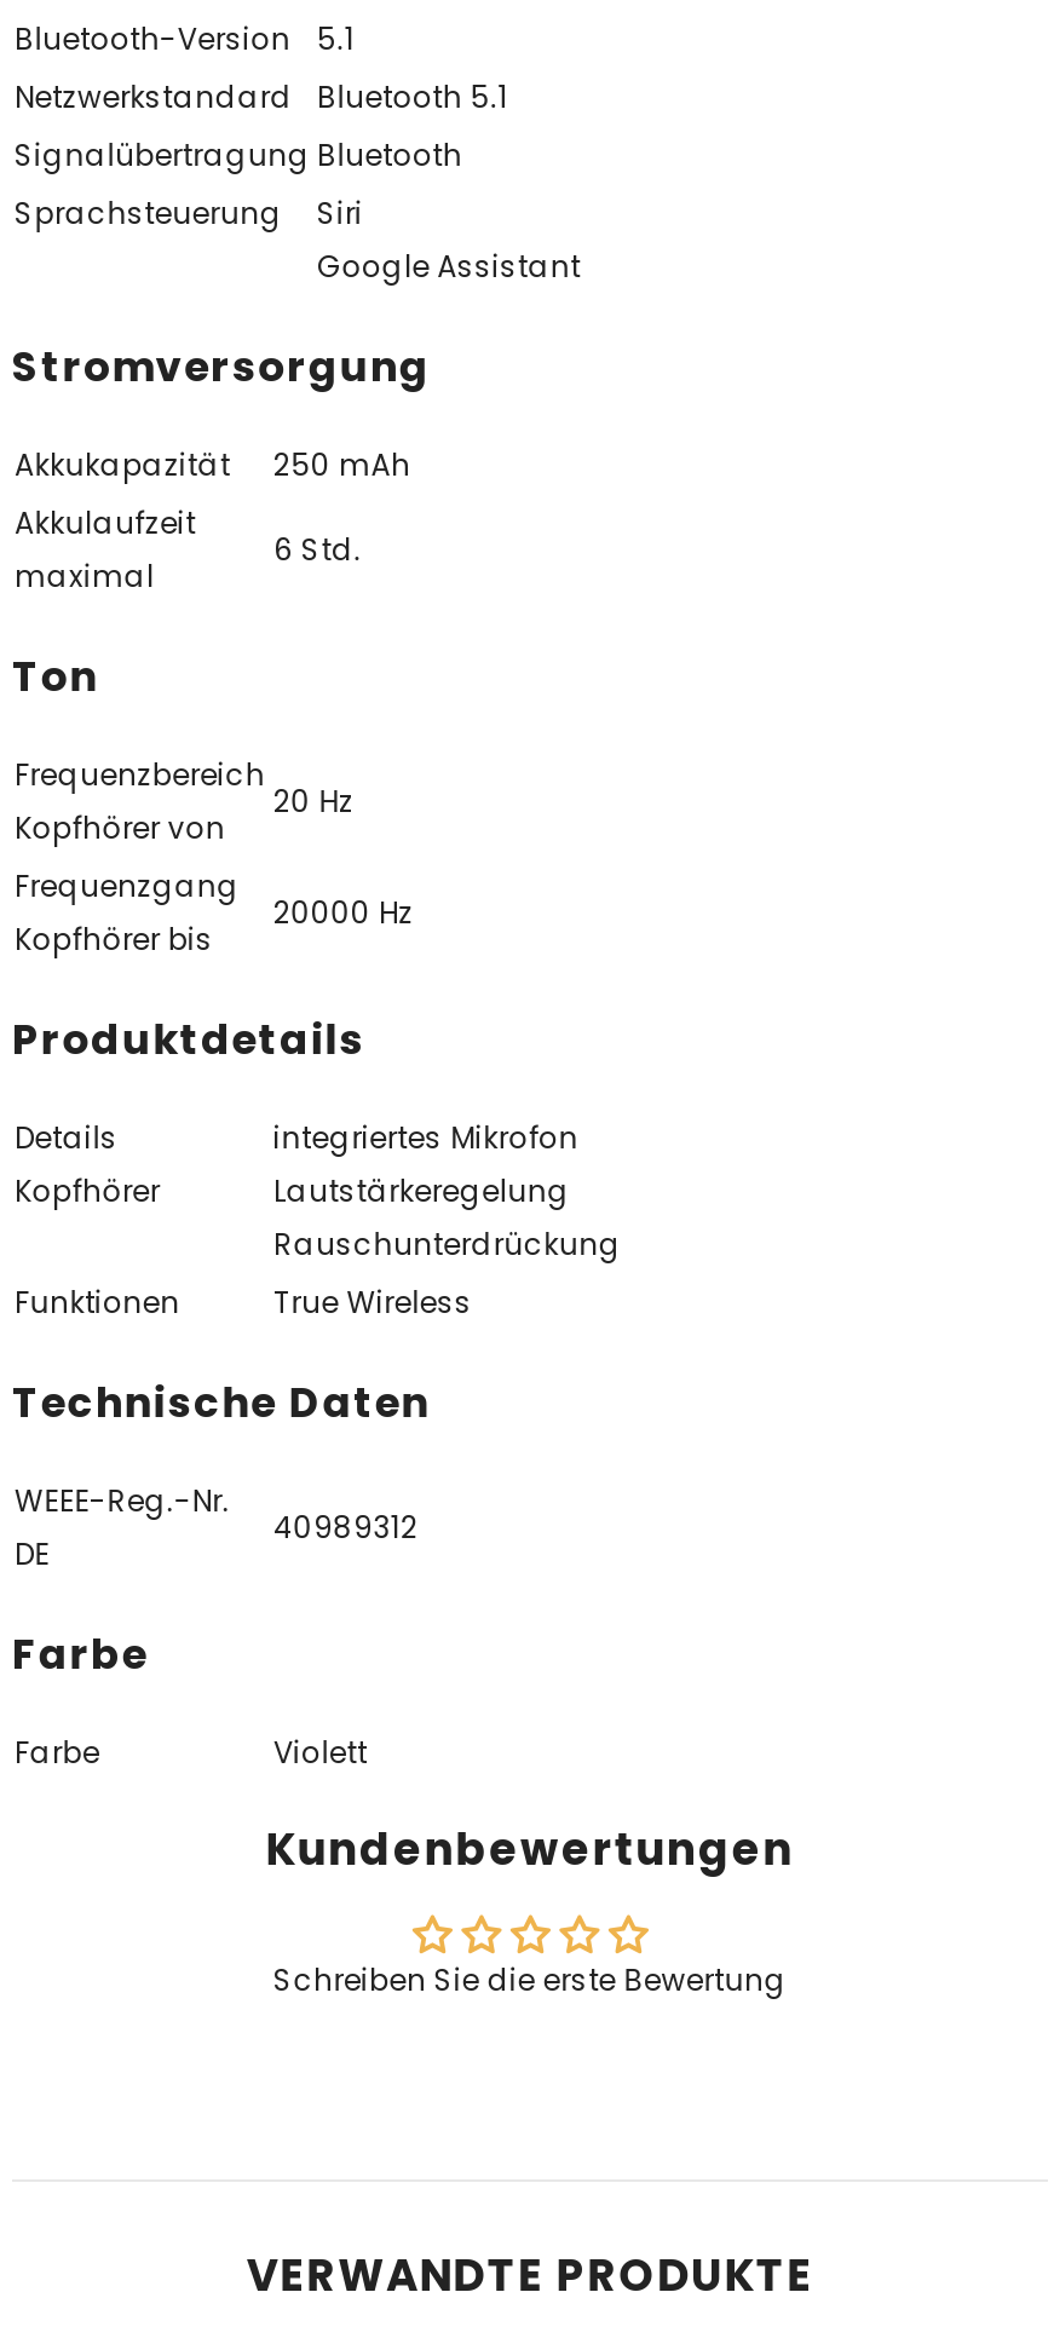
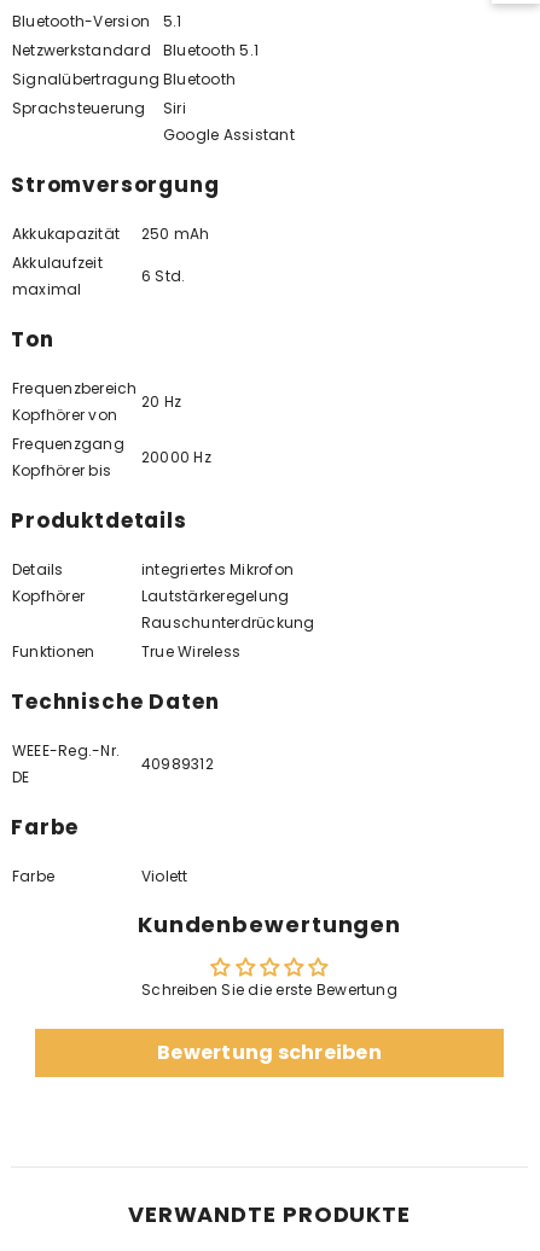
none -> [157,1038,382,1066] Bewertung schreiben

